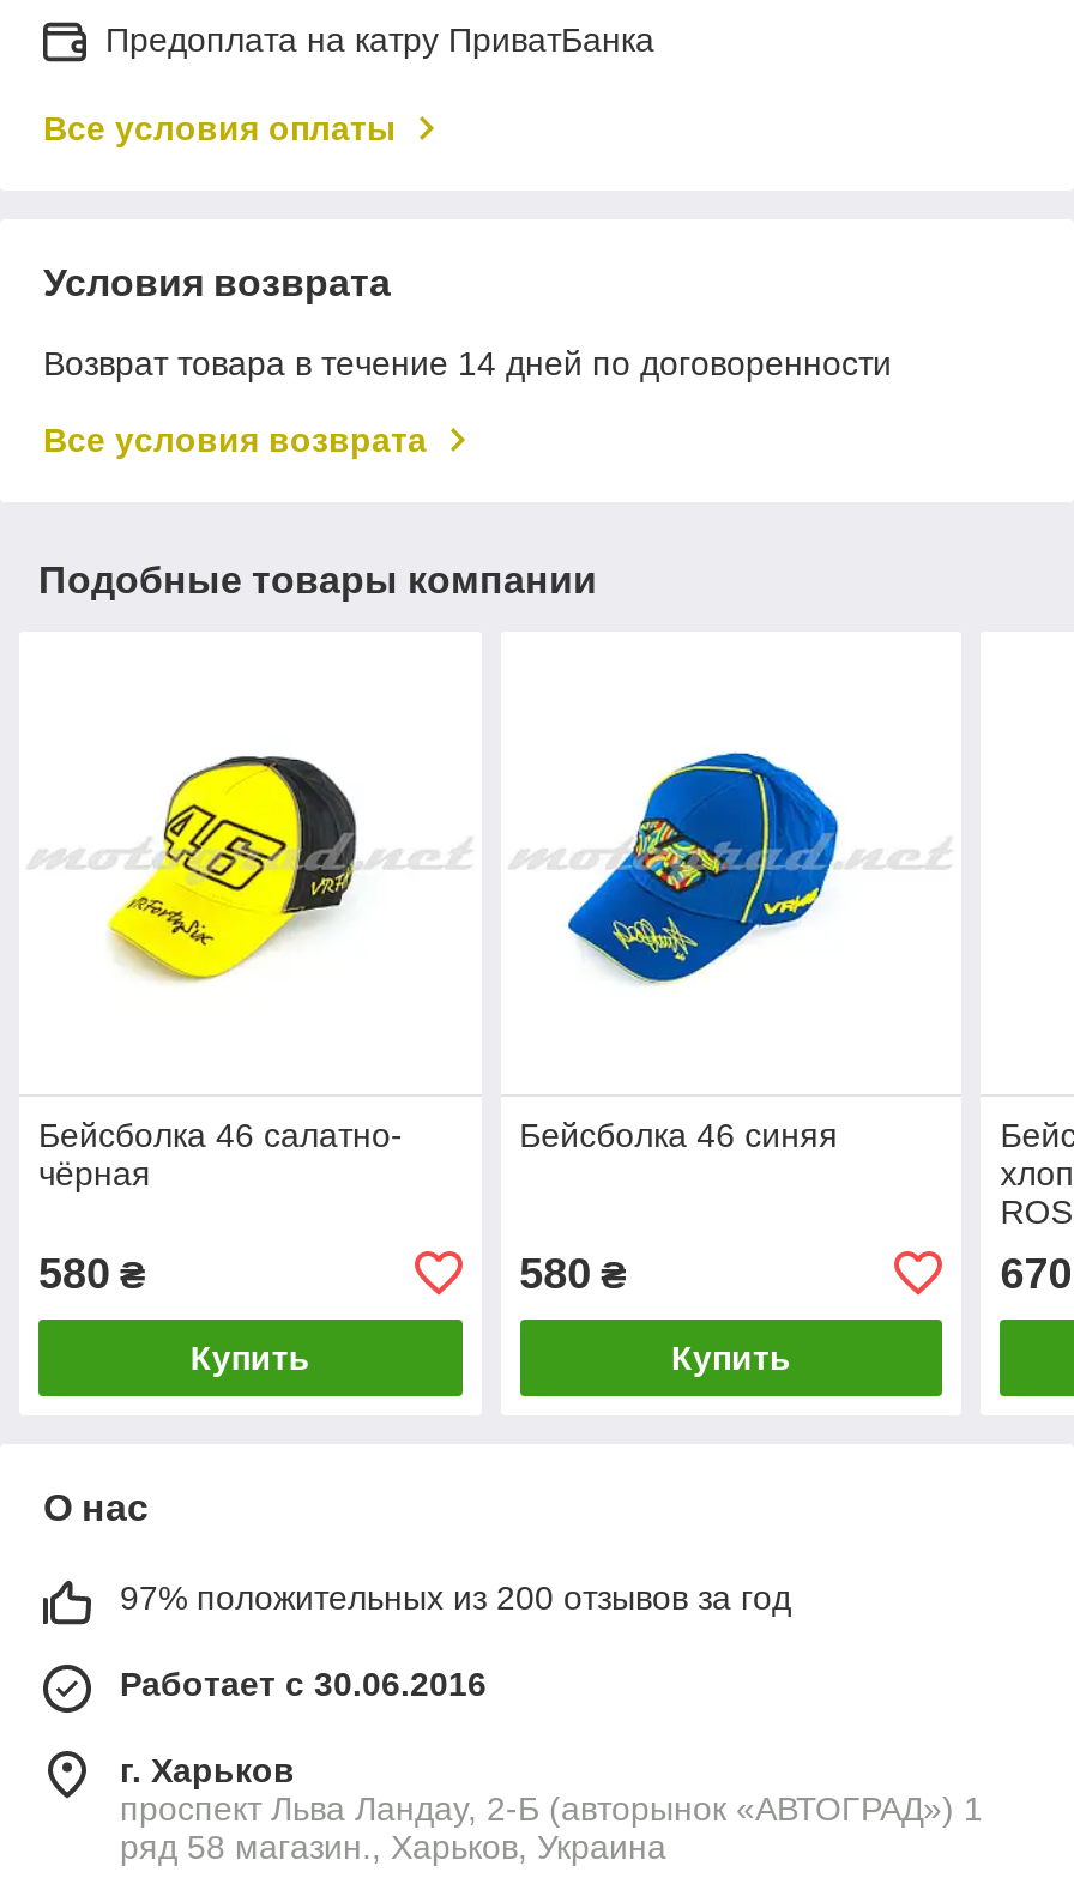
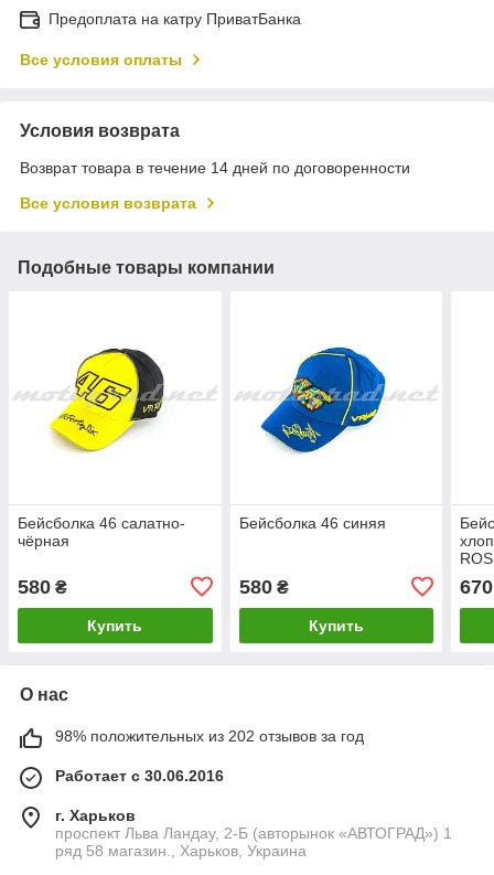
[120,1578,791,1616] 97% положительных из 200 отзывов за год -> [55,727,364,745] 98% положительных из 202 отзывов за год

